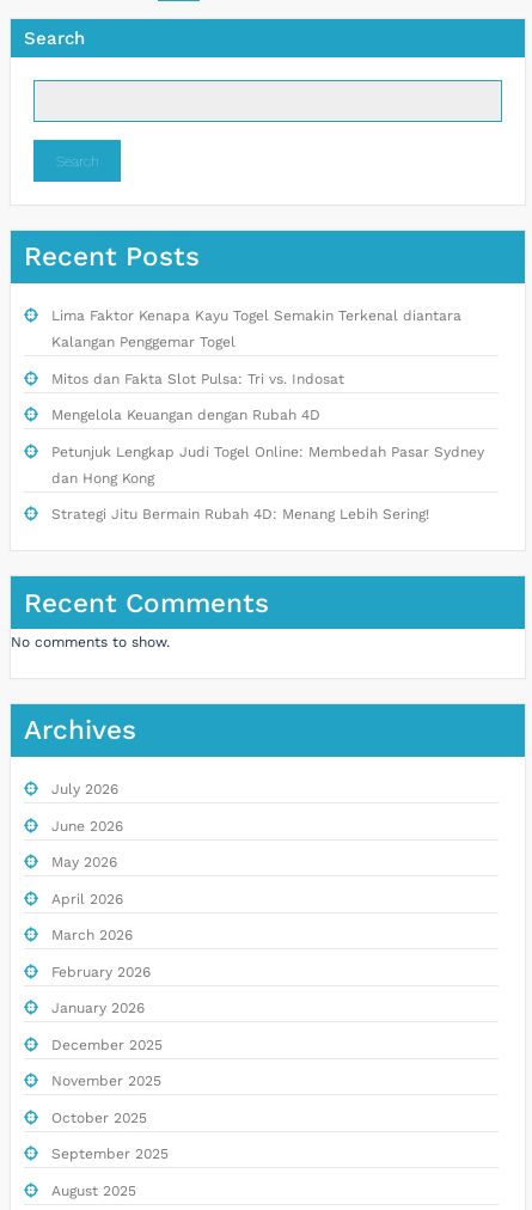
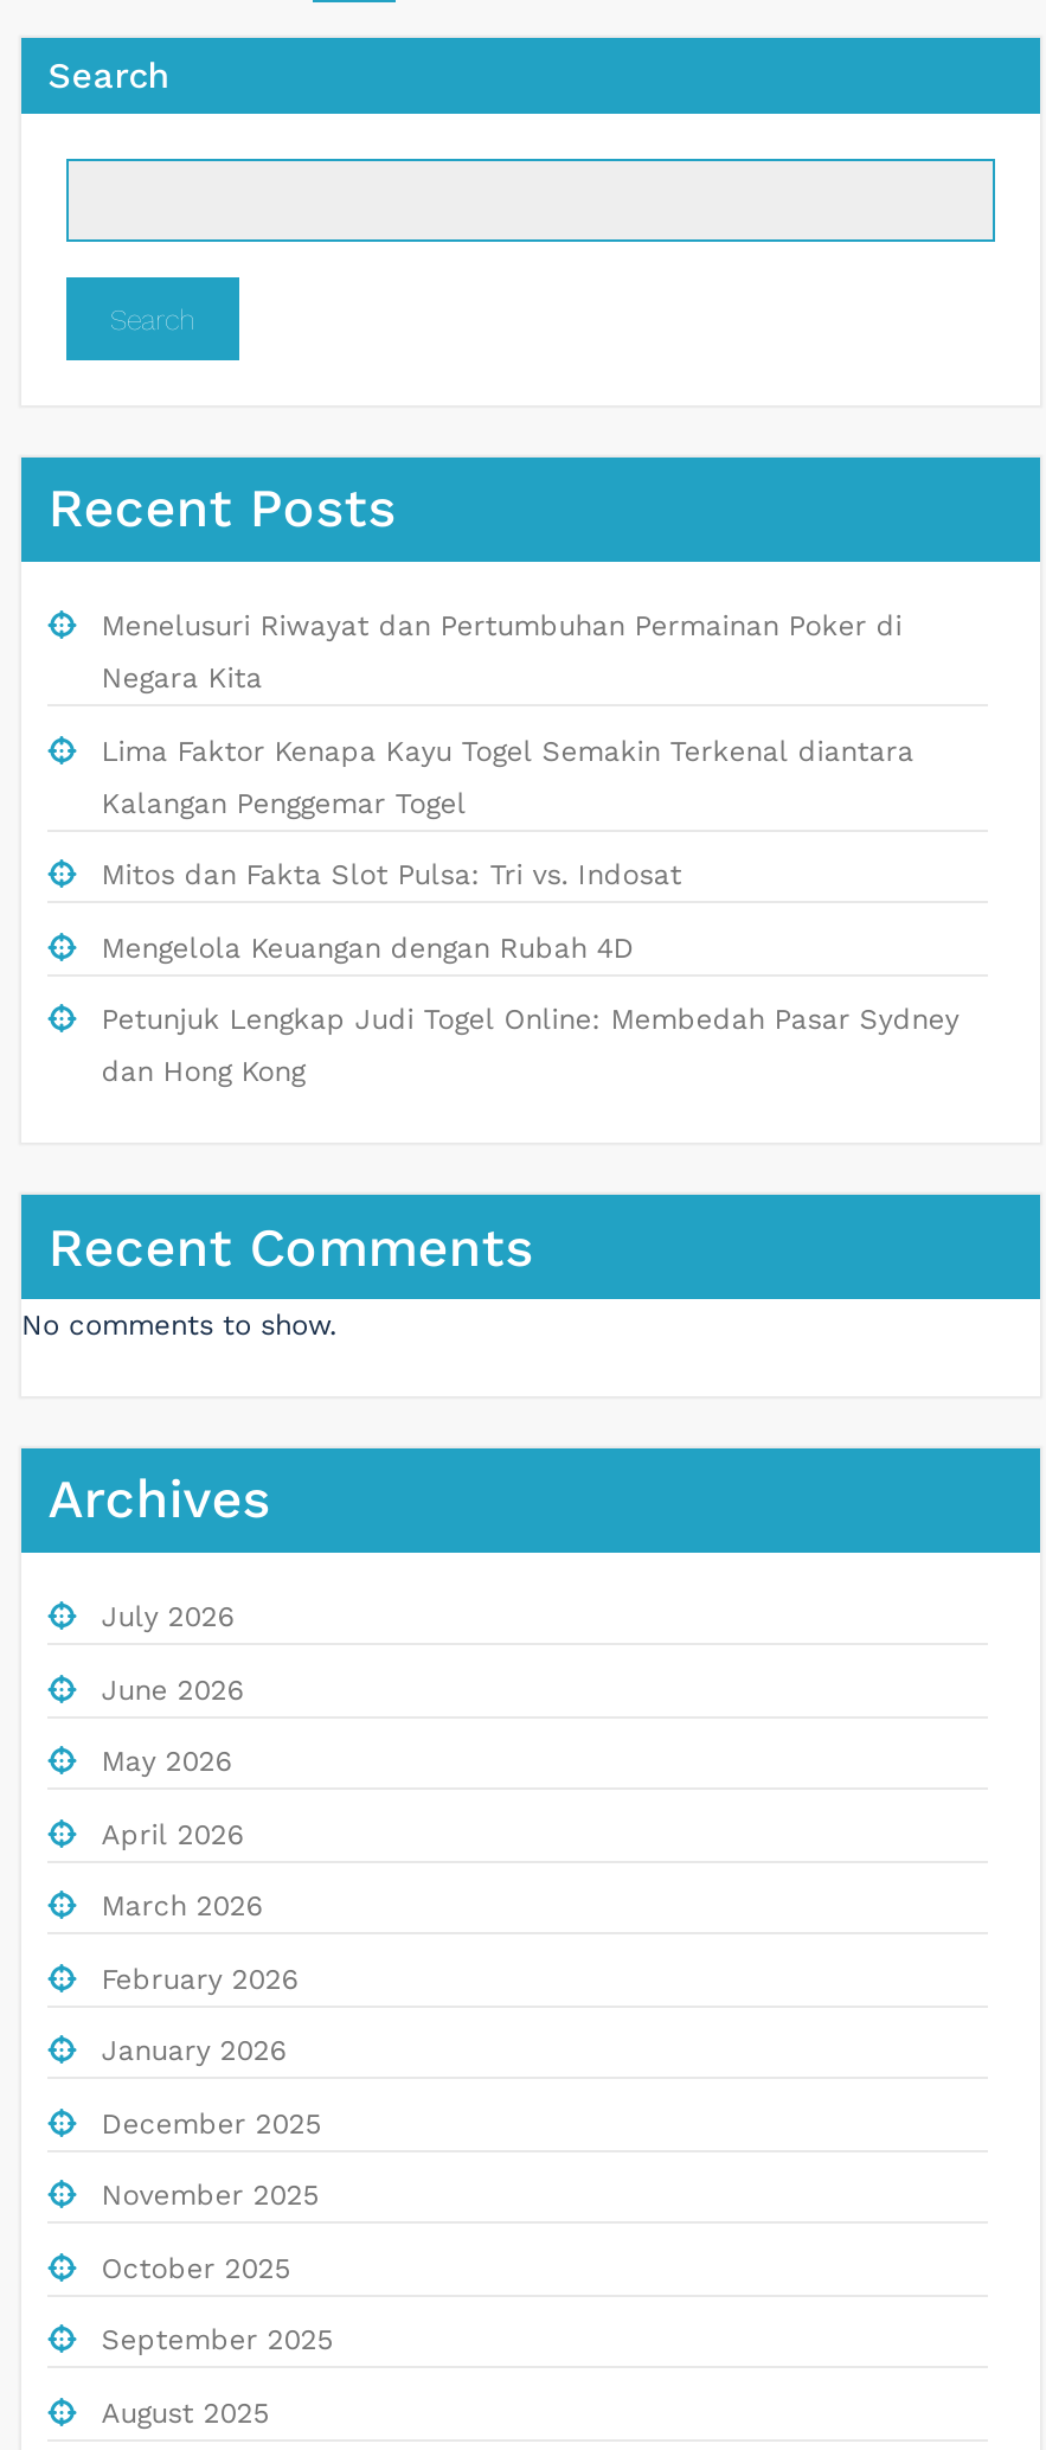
none -> [101,610,902,695] Menelusuri Riwayat dan Pertumbuhan Permainan Poker di | Negara Kita
moved [51,308,484,486] -> [101,734,959,1089]: Lima Faktor Kenapa Kayu Togel Semakin Terkenal diantara | Kalangan Penggemar Togel | Mitos dan Fakta Slot Pulsa: Tri vs. Indosat | Mengelola Keuangan dengan Rubah 4D | Petunjuk Lengkap Judi Togel Online: Membedah Pasar Sydney | dan Hong Kong
[51,506,429,523] Strategi Jitu Bermain Rubah 4D: Menang Lebih Sering! -> none

